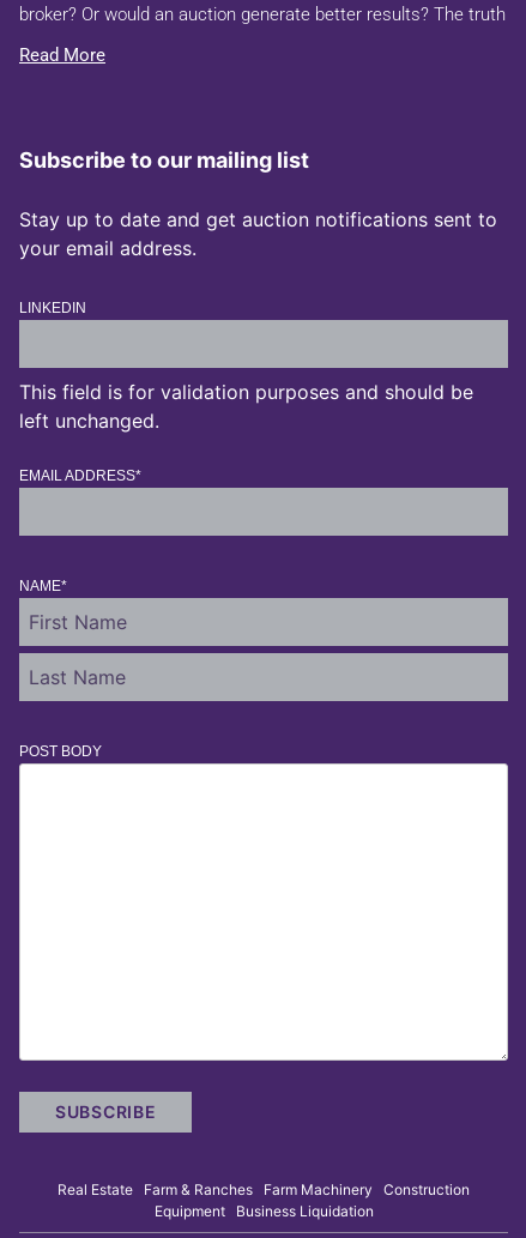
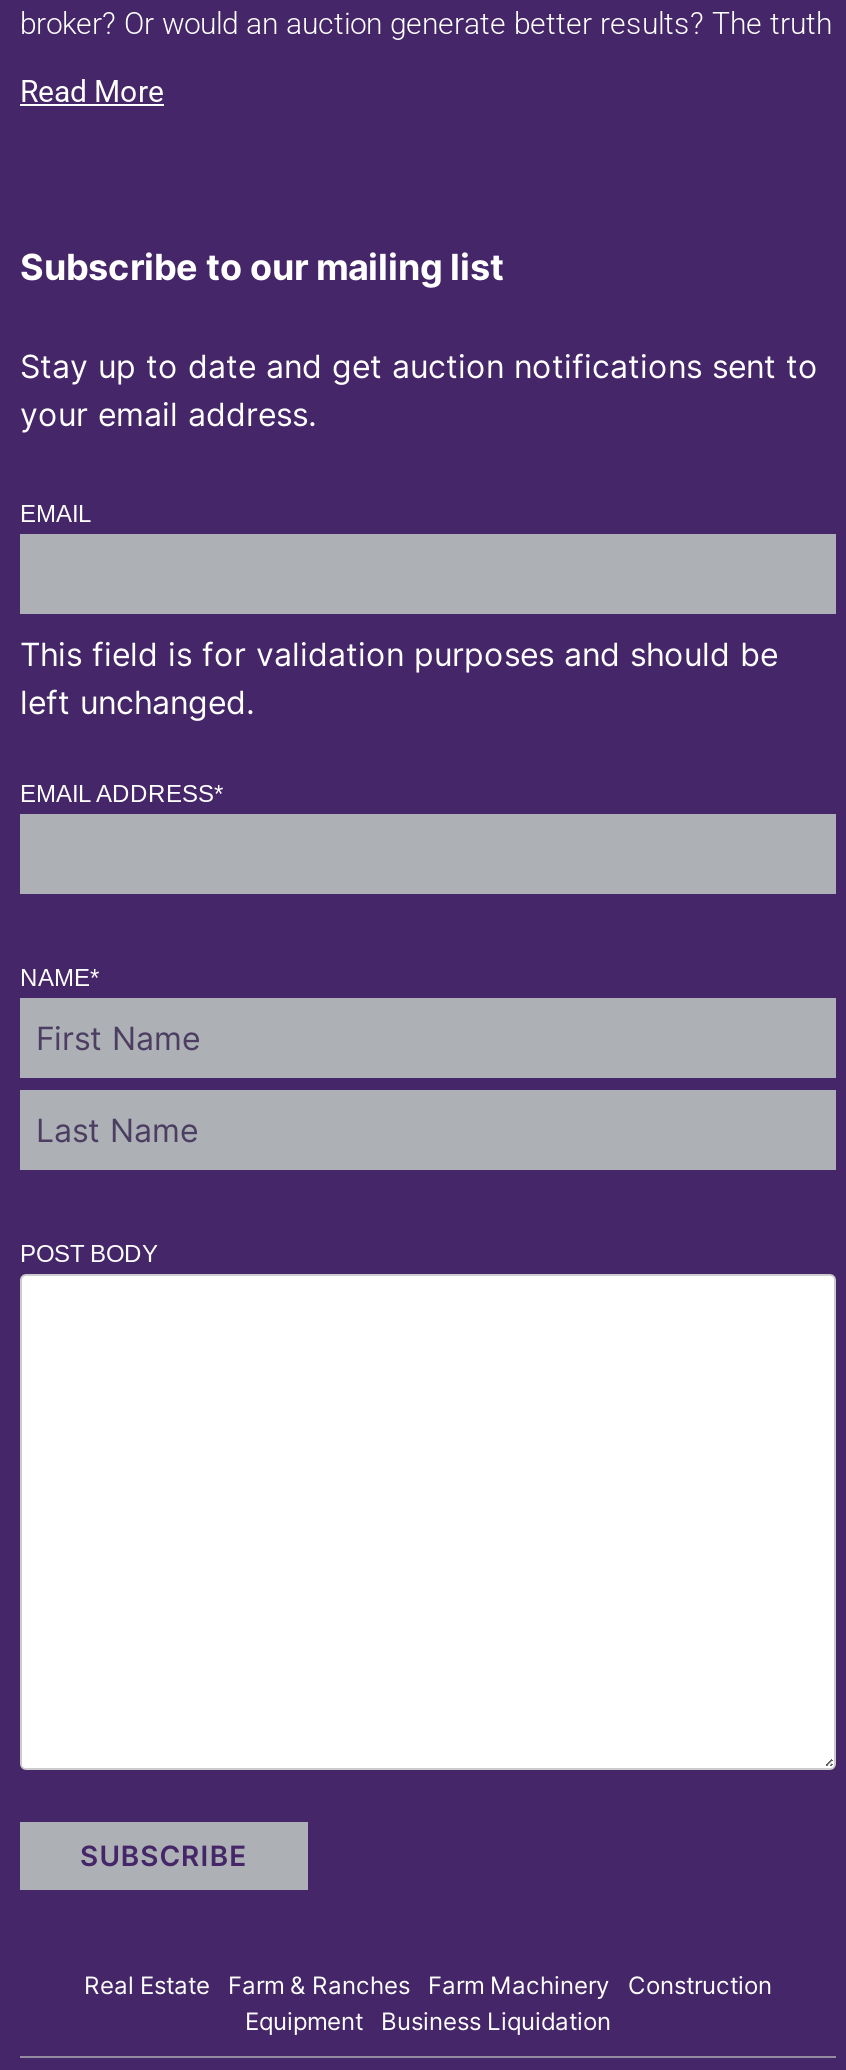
[19,299,86,316] LINKEDIN -> [20,500,92,528] EMAIL

